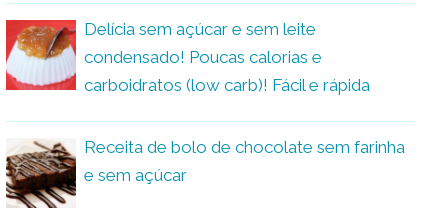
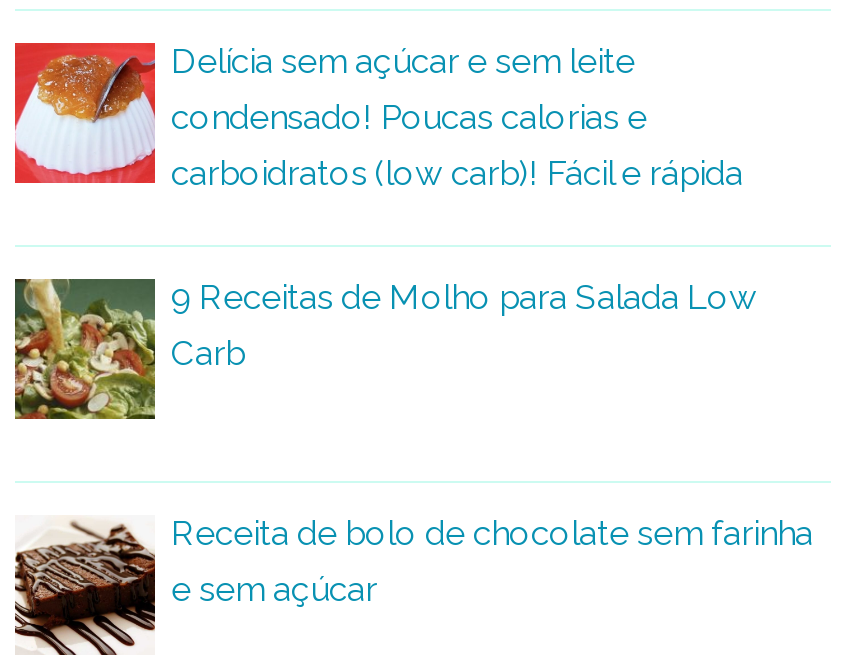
none -> [13,277,757,421] [image] | 9 Receitas de Molho para Salada Low | Carb

